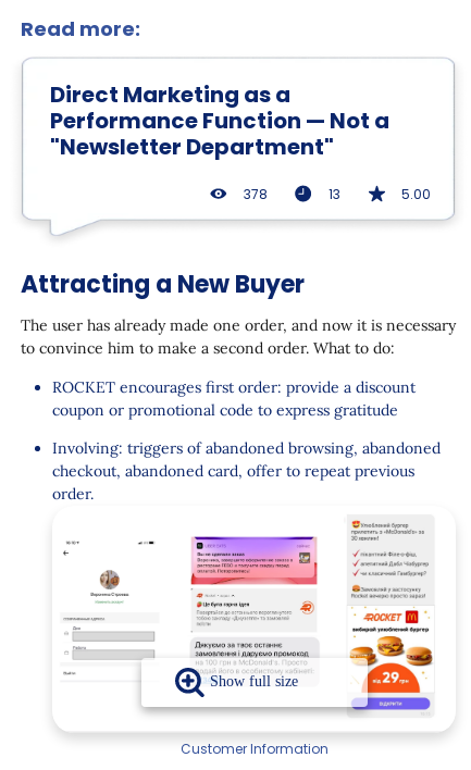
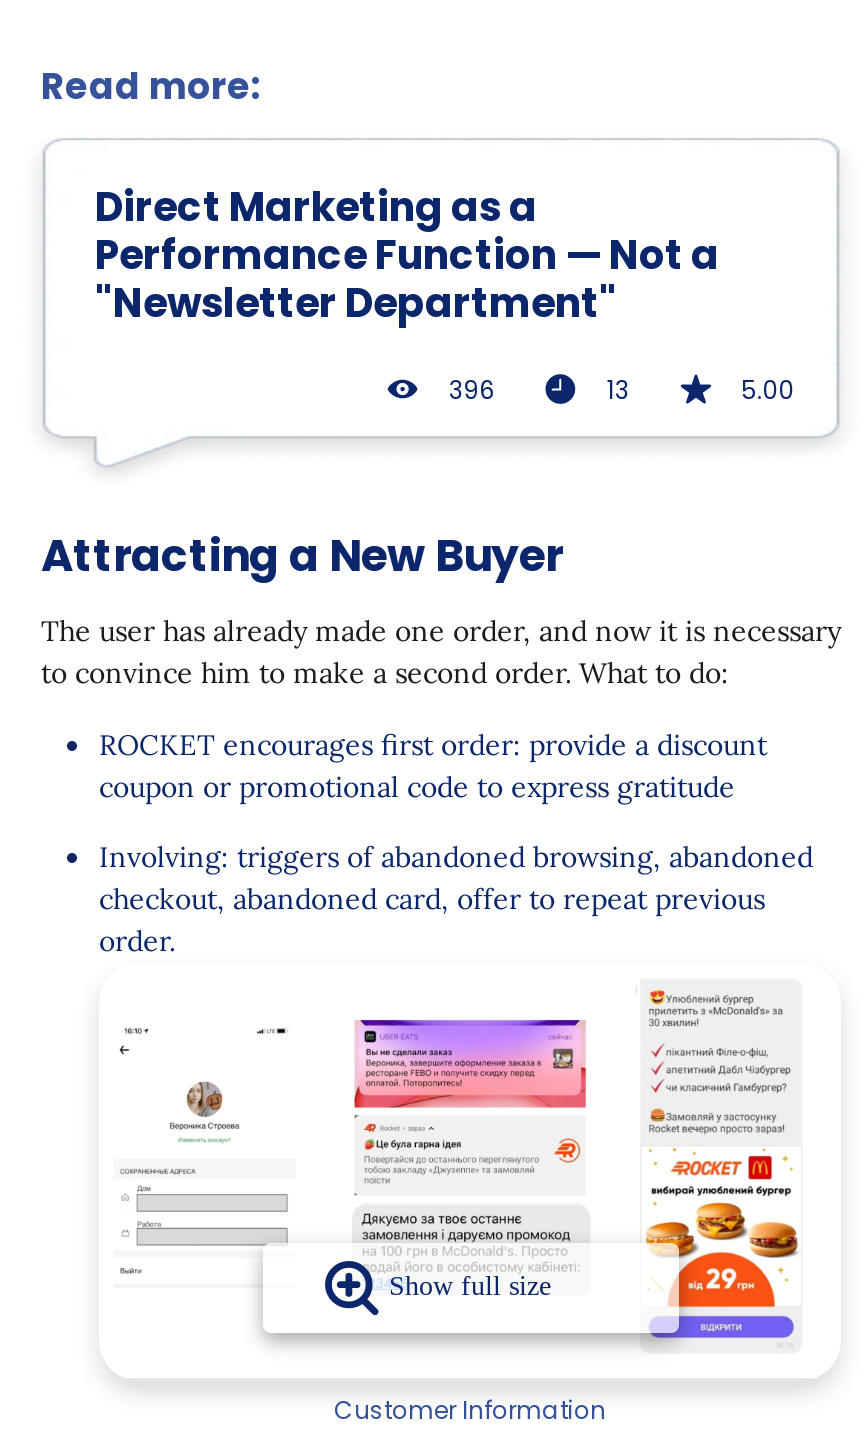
[244,185,268,203] 378 -> [449,373,495,407] 396

